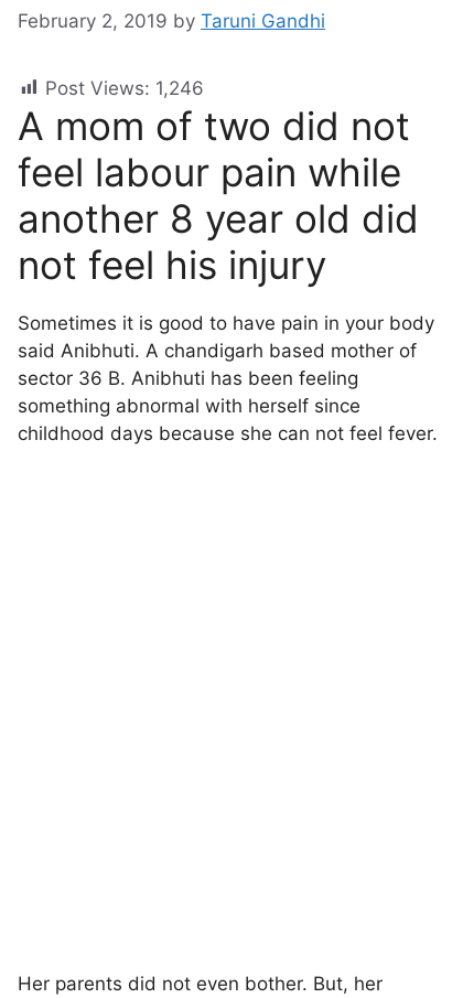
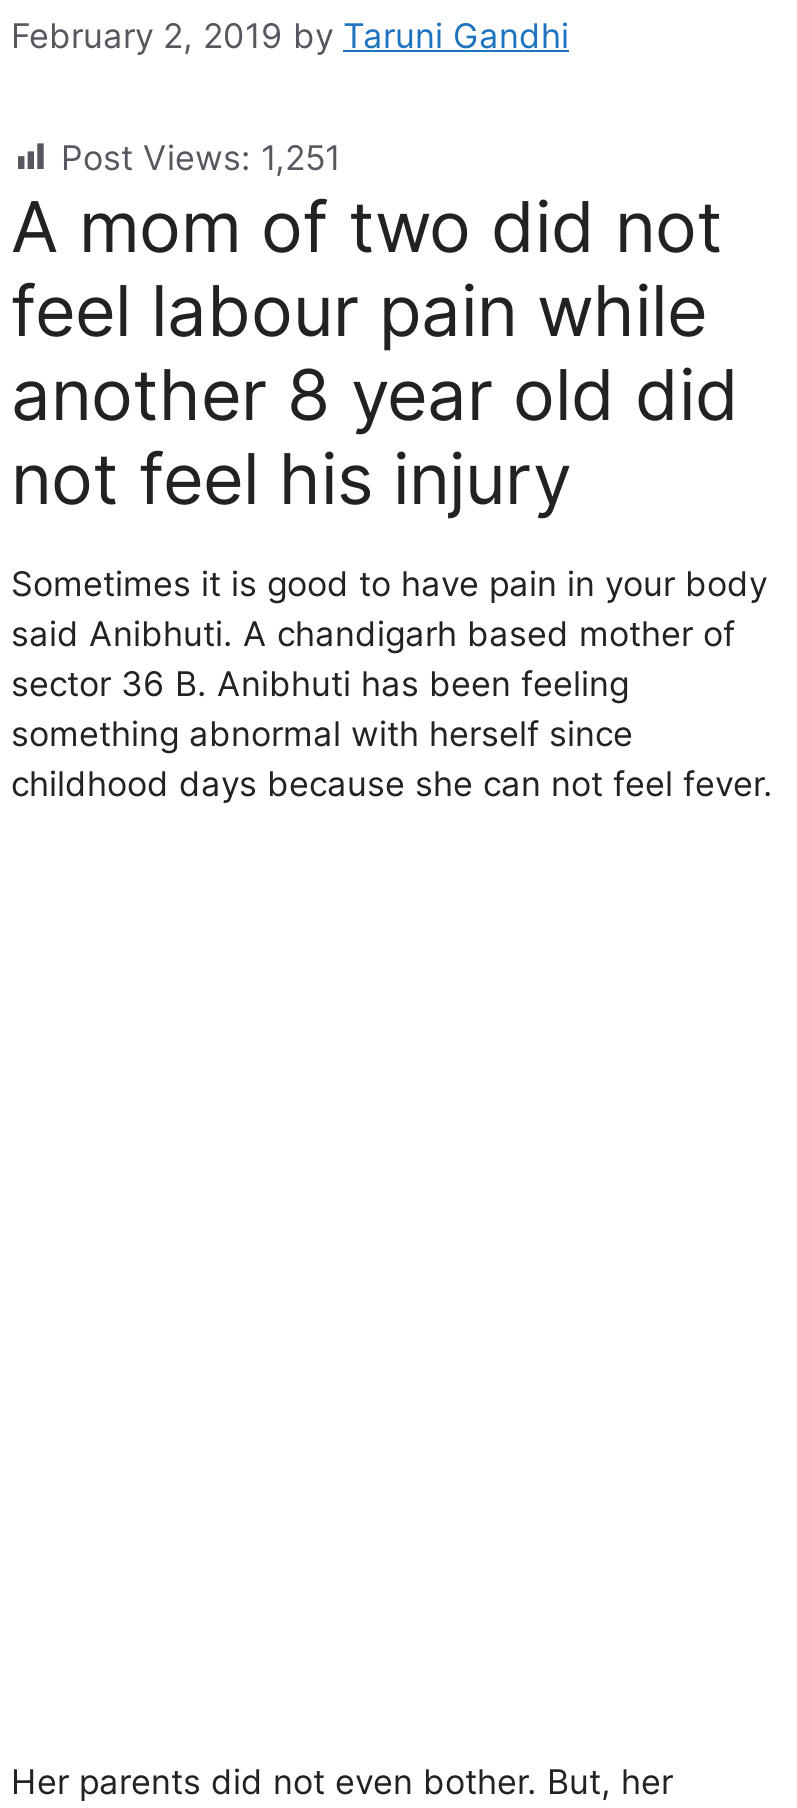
[45,77,204,99] Post Views: 1,246 -> [61,138,341,178] Post Views: 1,251

